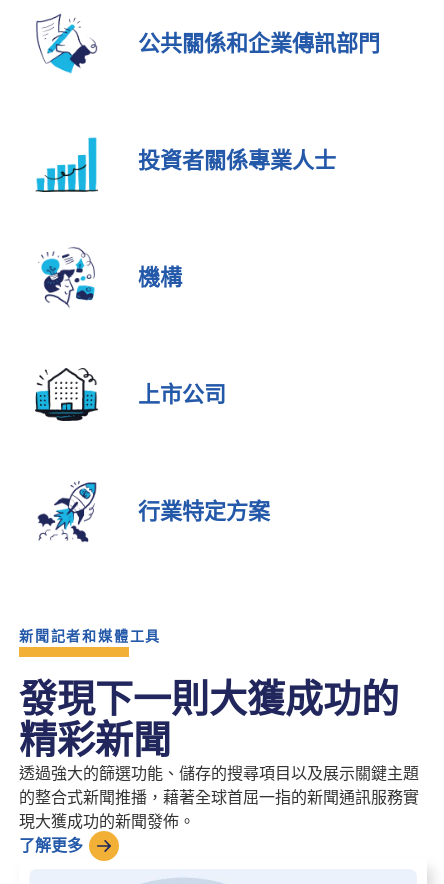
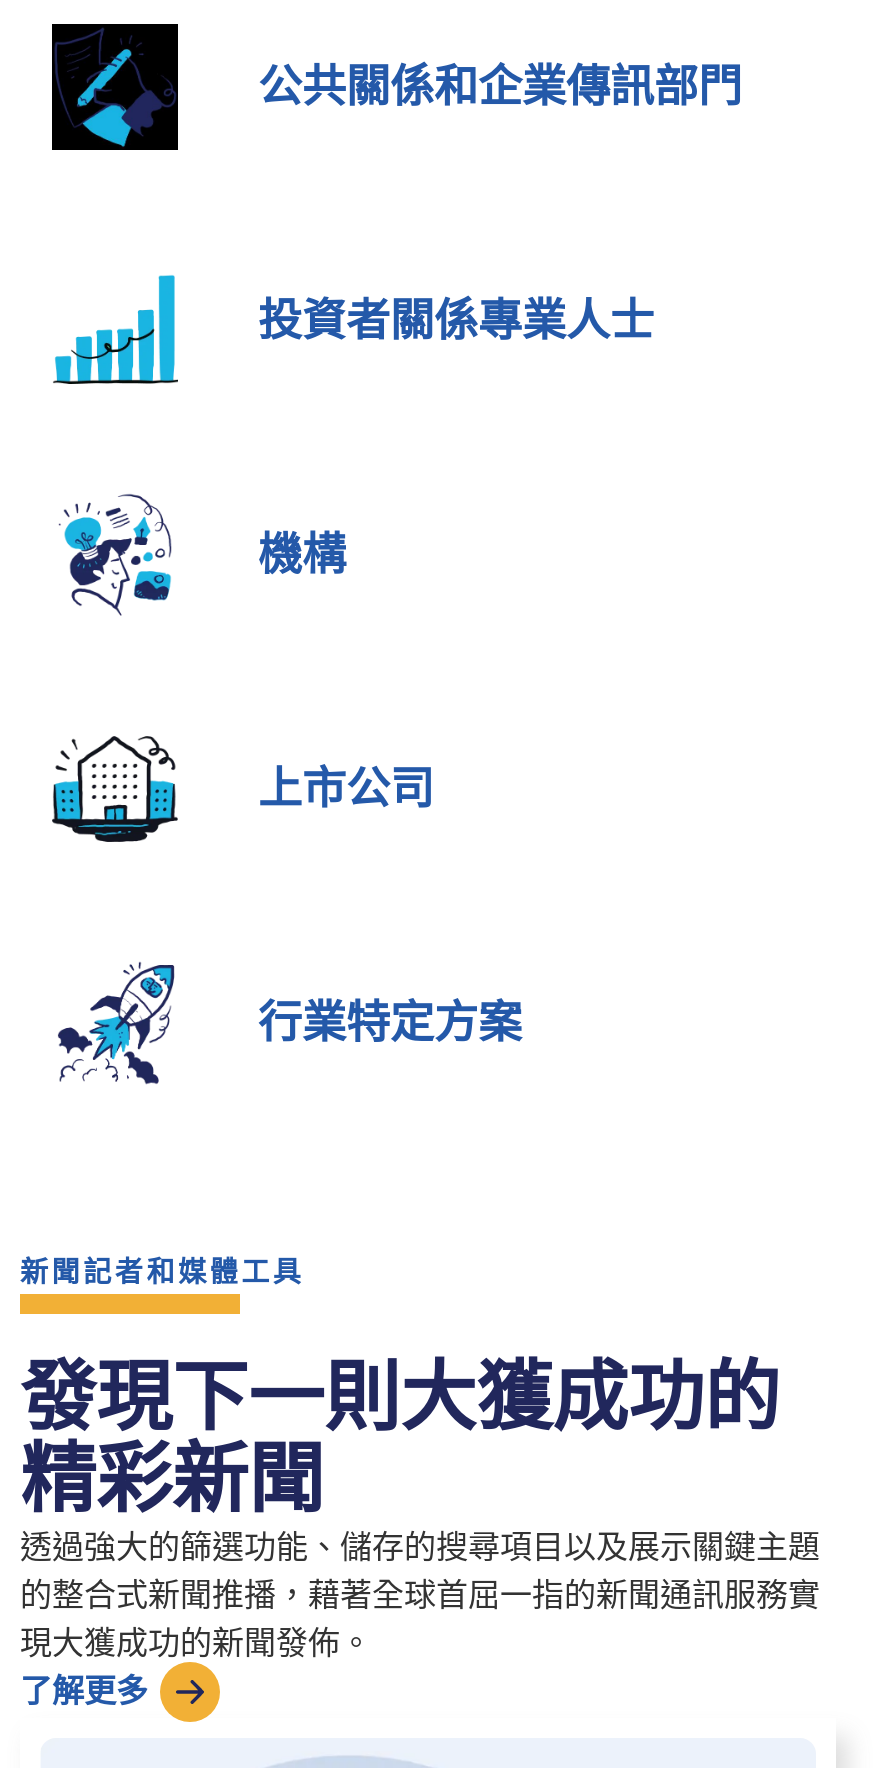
[35,12,98,75] [image] -> [50,22,180,152] [image]

